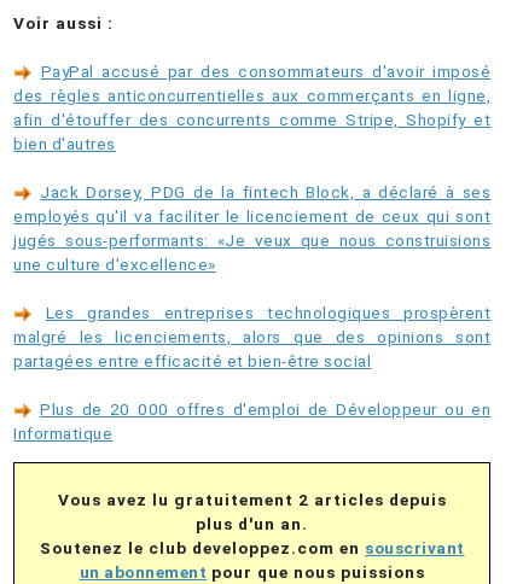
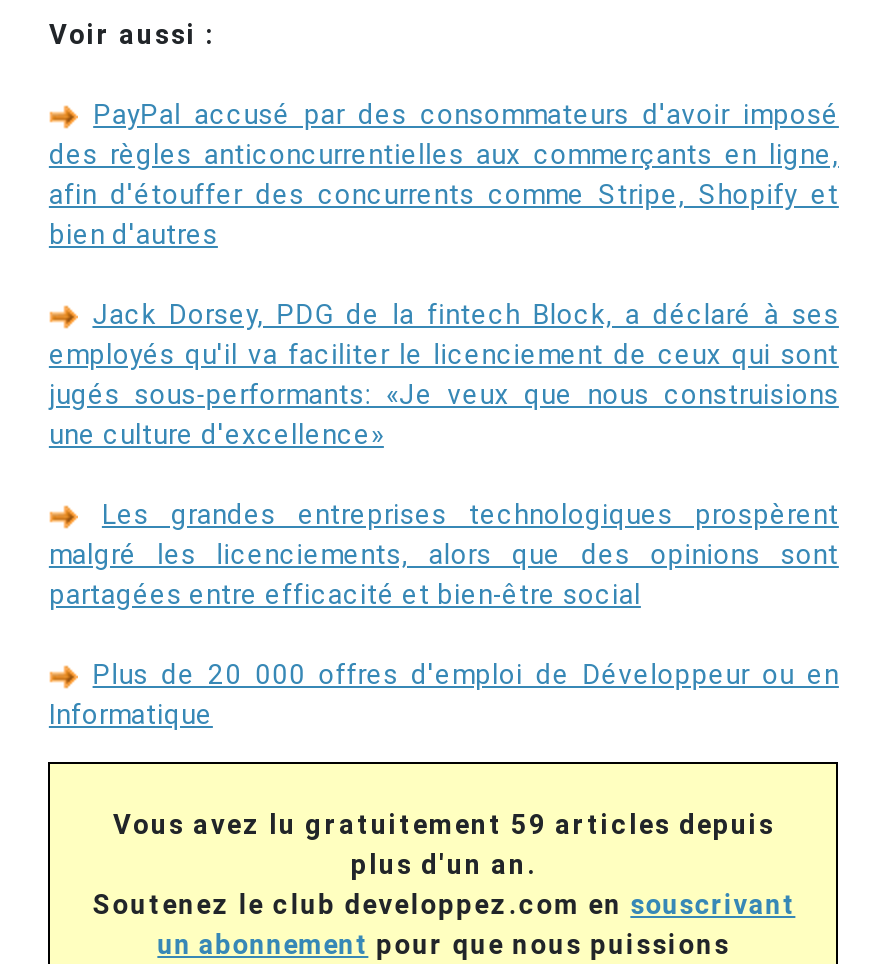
[58,490,447,509] Vous avez lu gratuitement 2 articles depuis -> [113,808,775,840] Vous avez lu gratuitement 59 articles depuis

